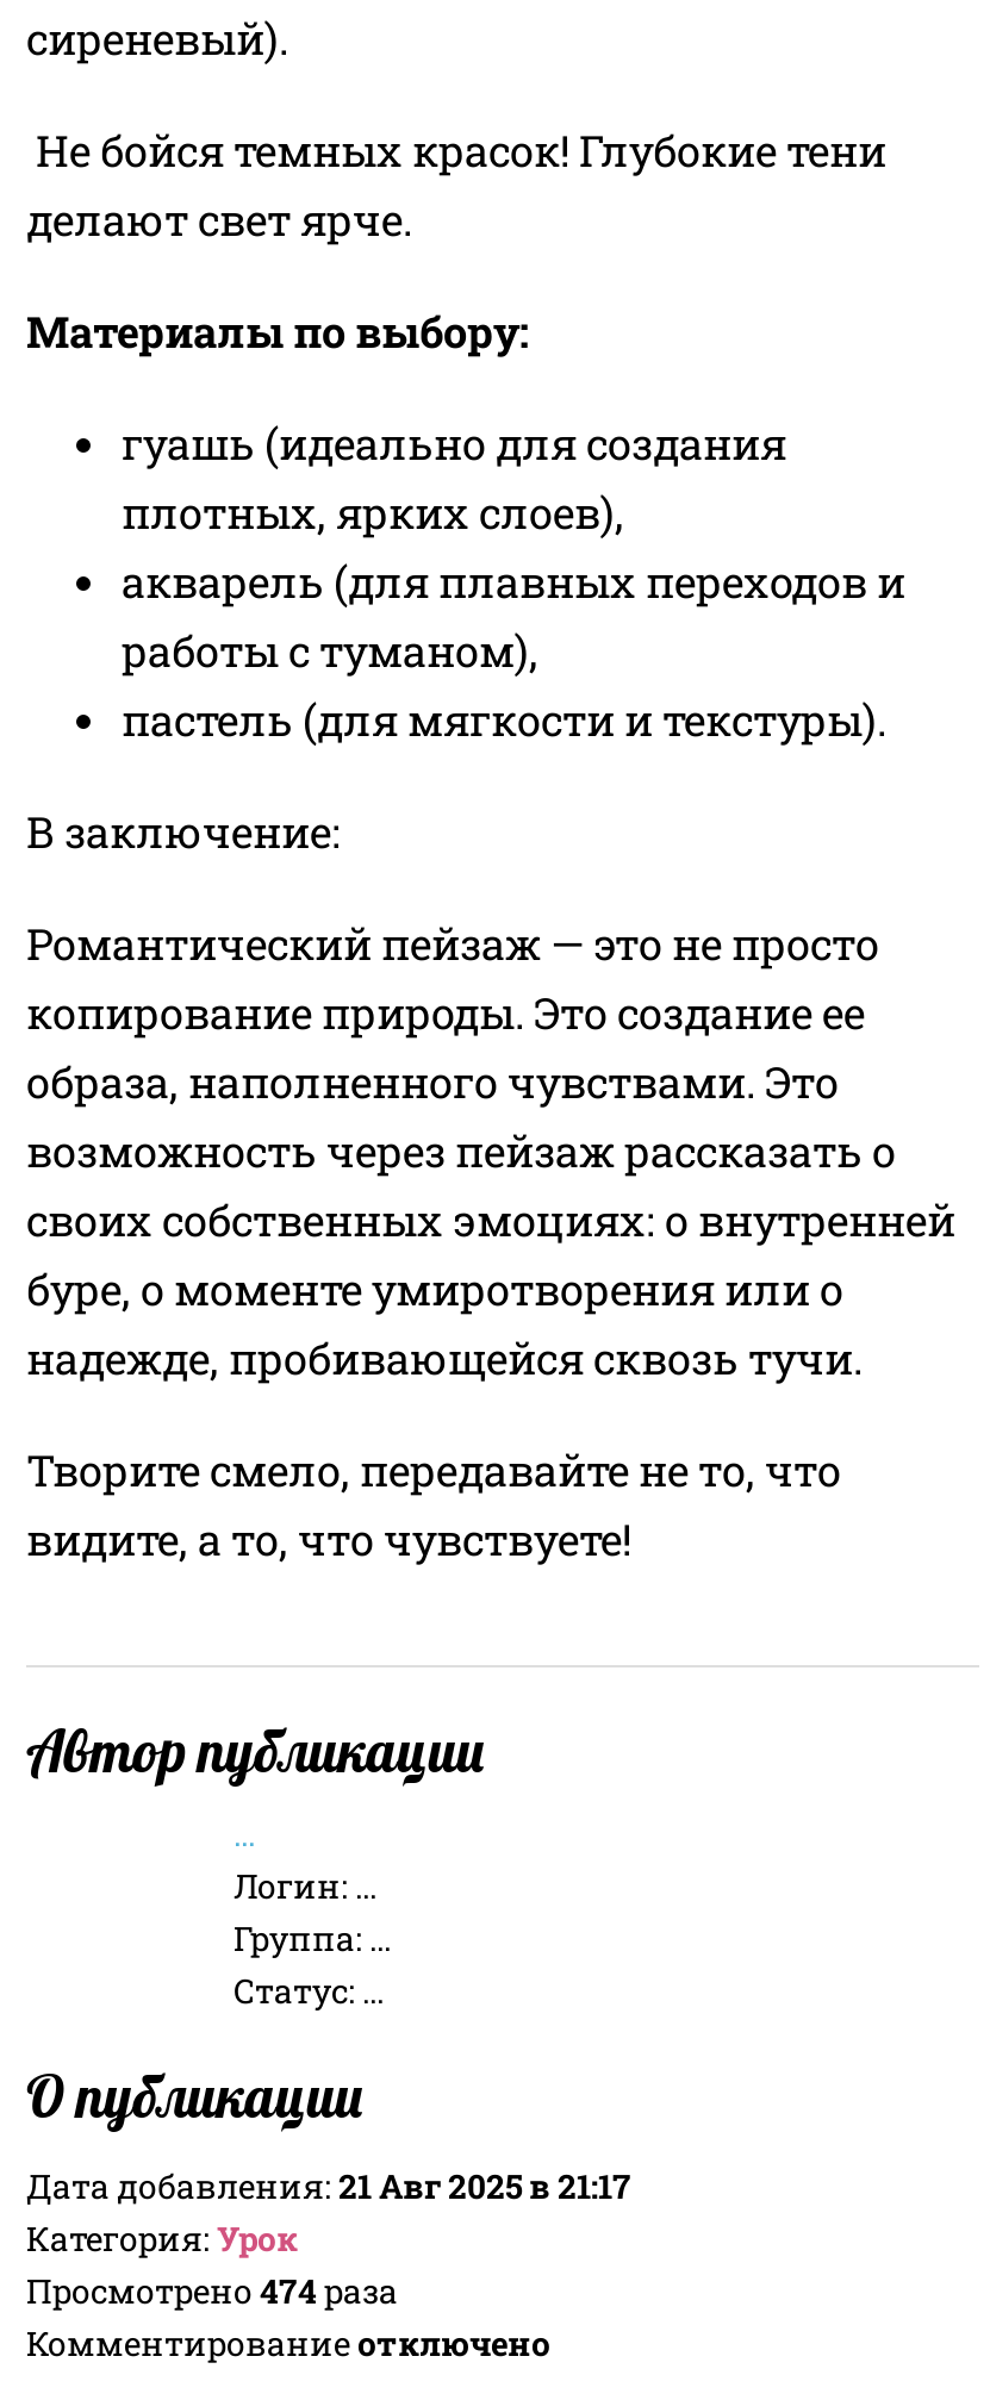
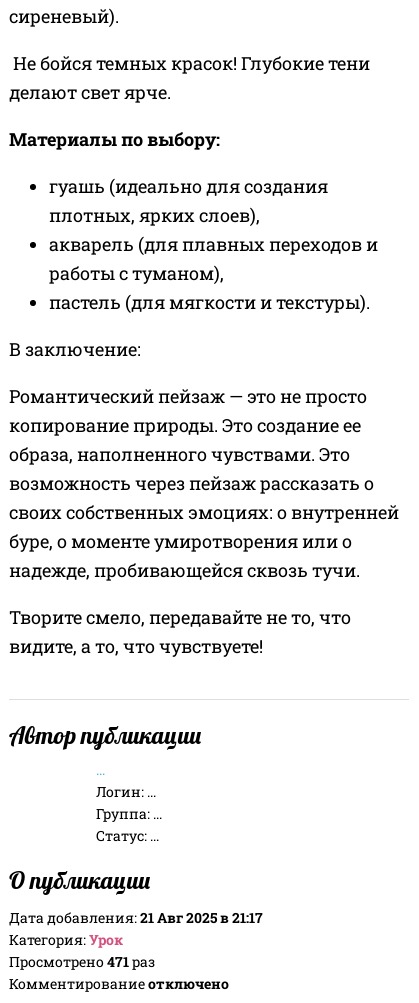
[26,2267,398,2312] Просмотрено 474 раза -> [9,952,155,971] Просмотрено 471 раз

